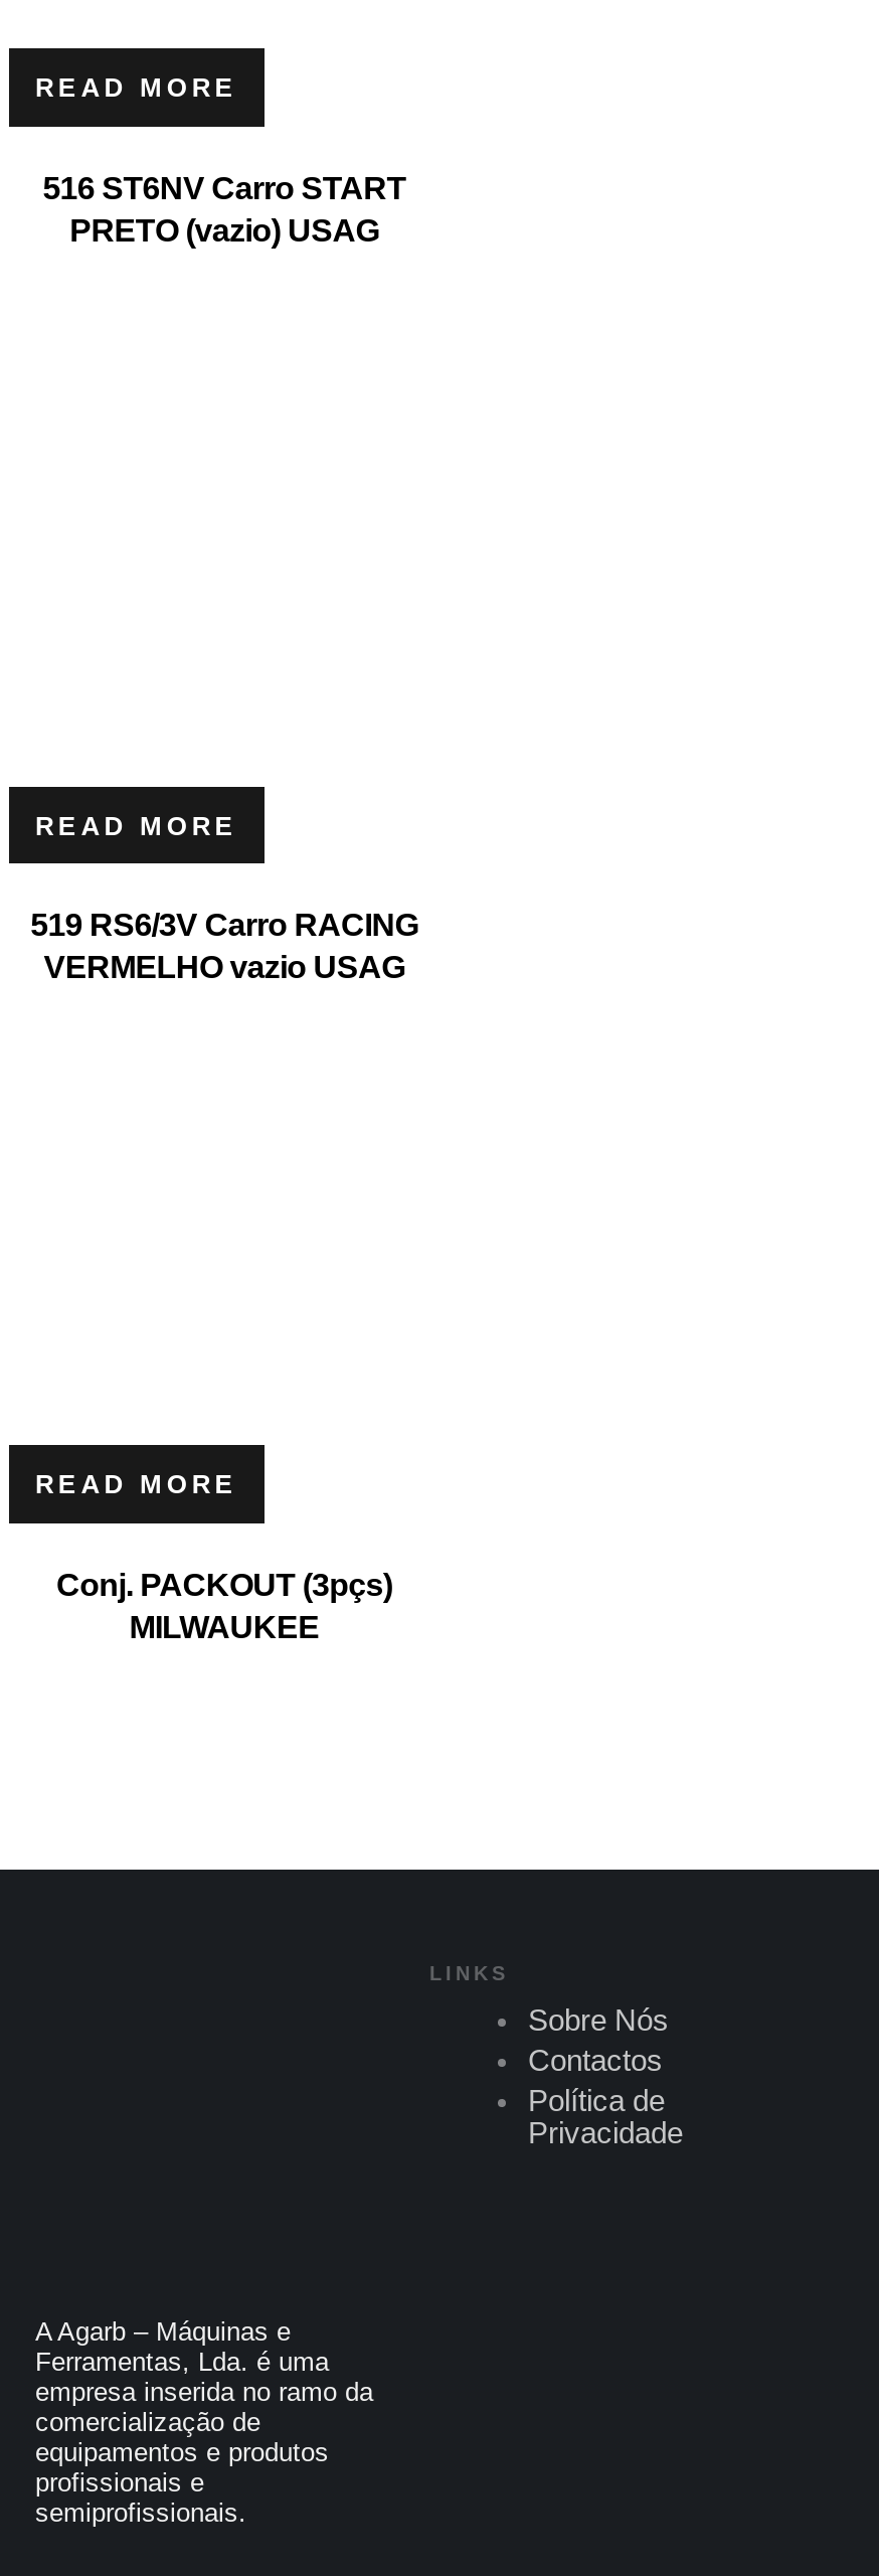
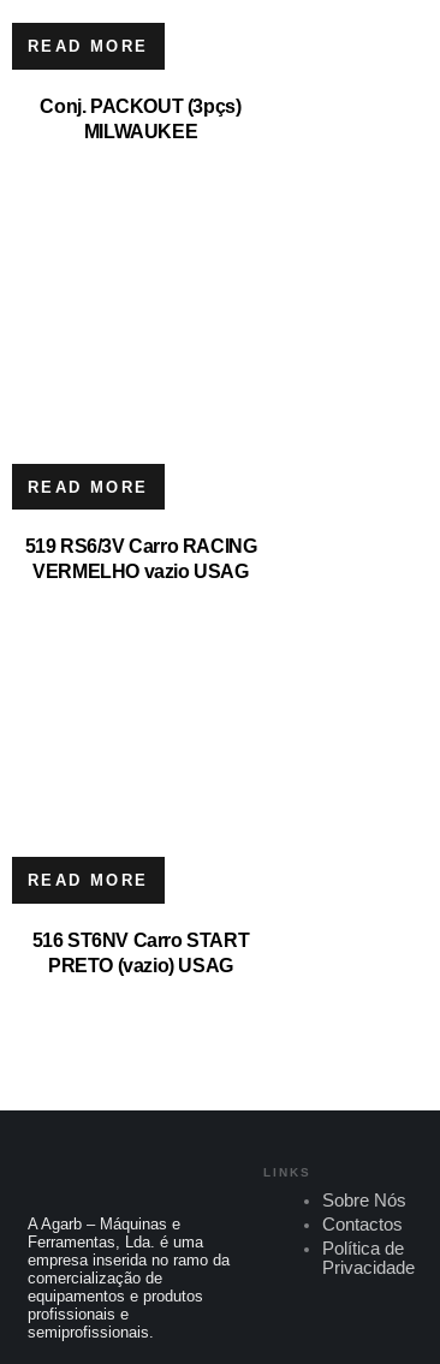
moved [43,171,406,247] -> [32,930,249,976]: 516 ST6NV Carro START | PRETO (vazio) USAG
moved [56,1567,392,1644] -> [40,96,241,142]: Conj. PACKOUT (3pçs) | MILWAUKEE

